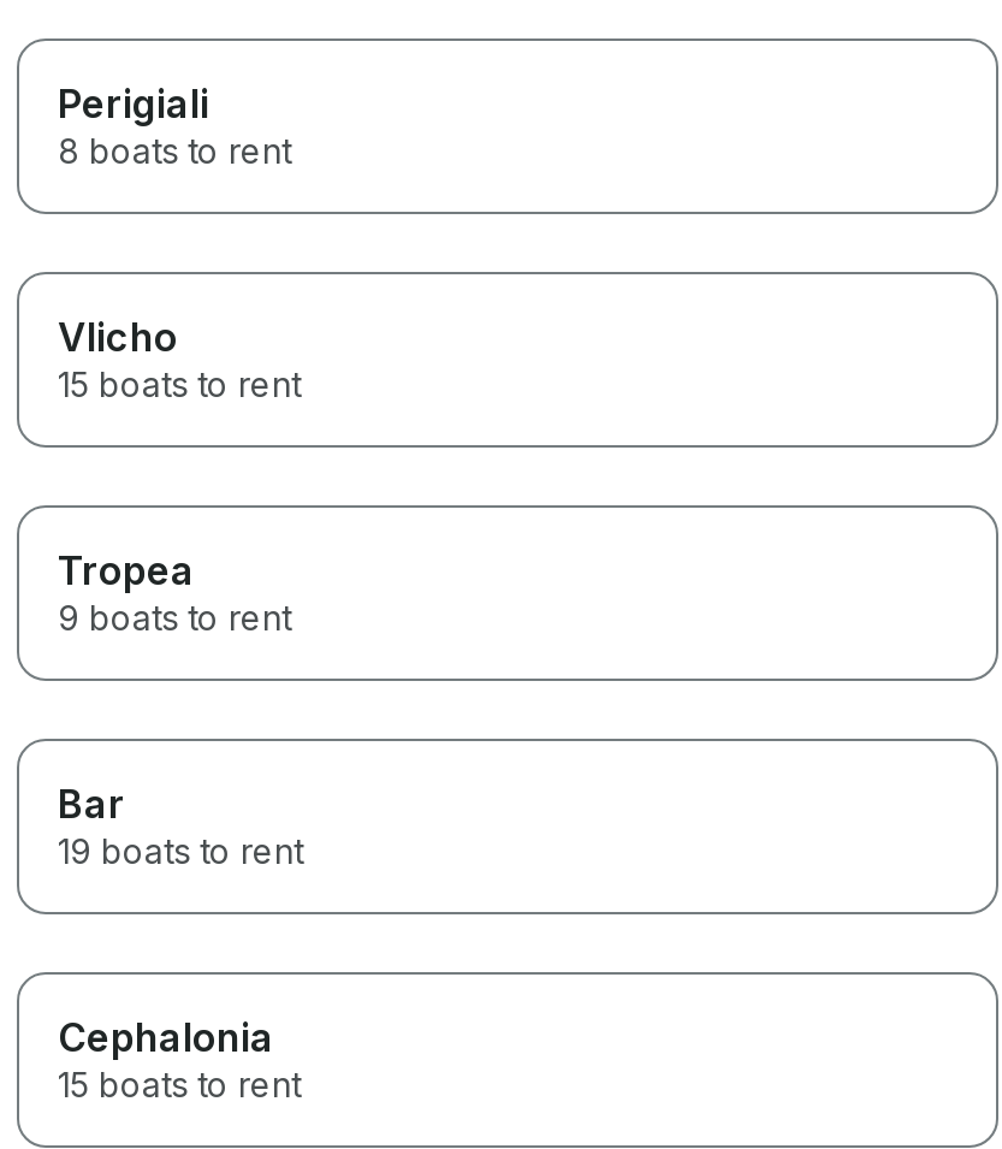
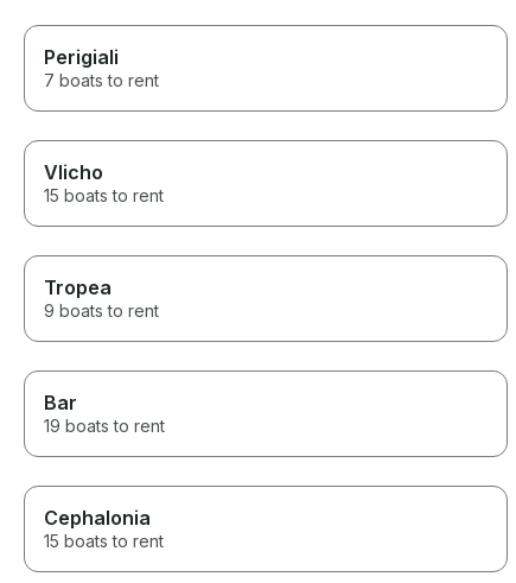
[58,130,291,171] 8 boats to rent -> [44,70,159,90] 7 boats to rent

